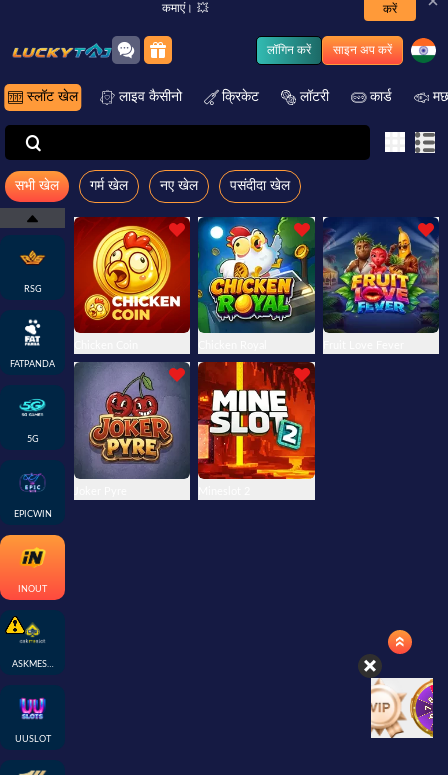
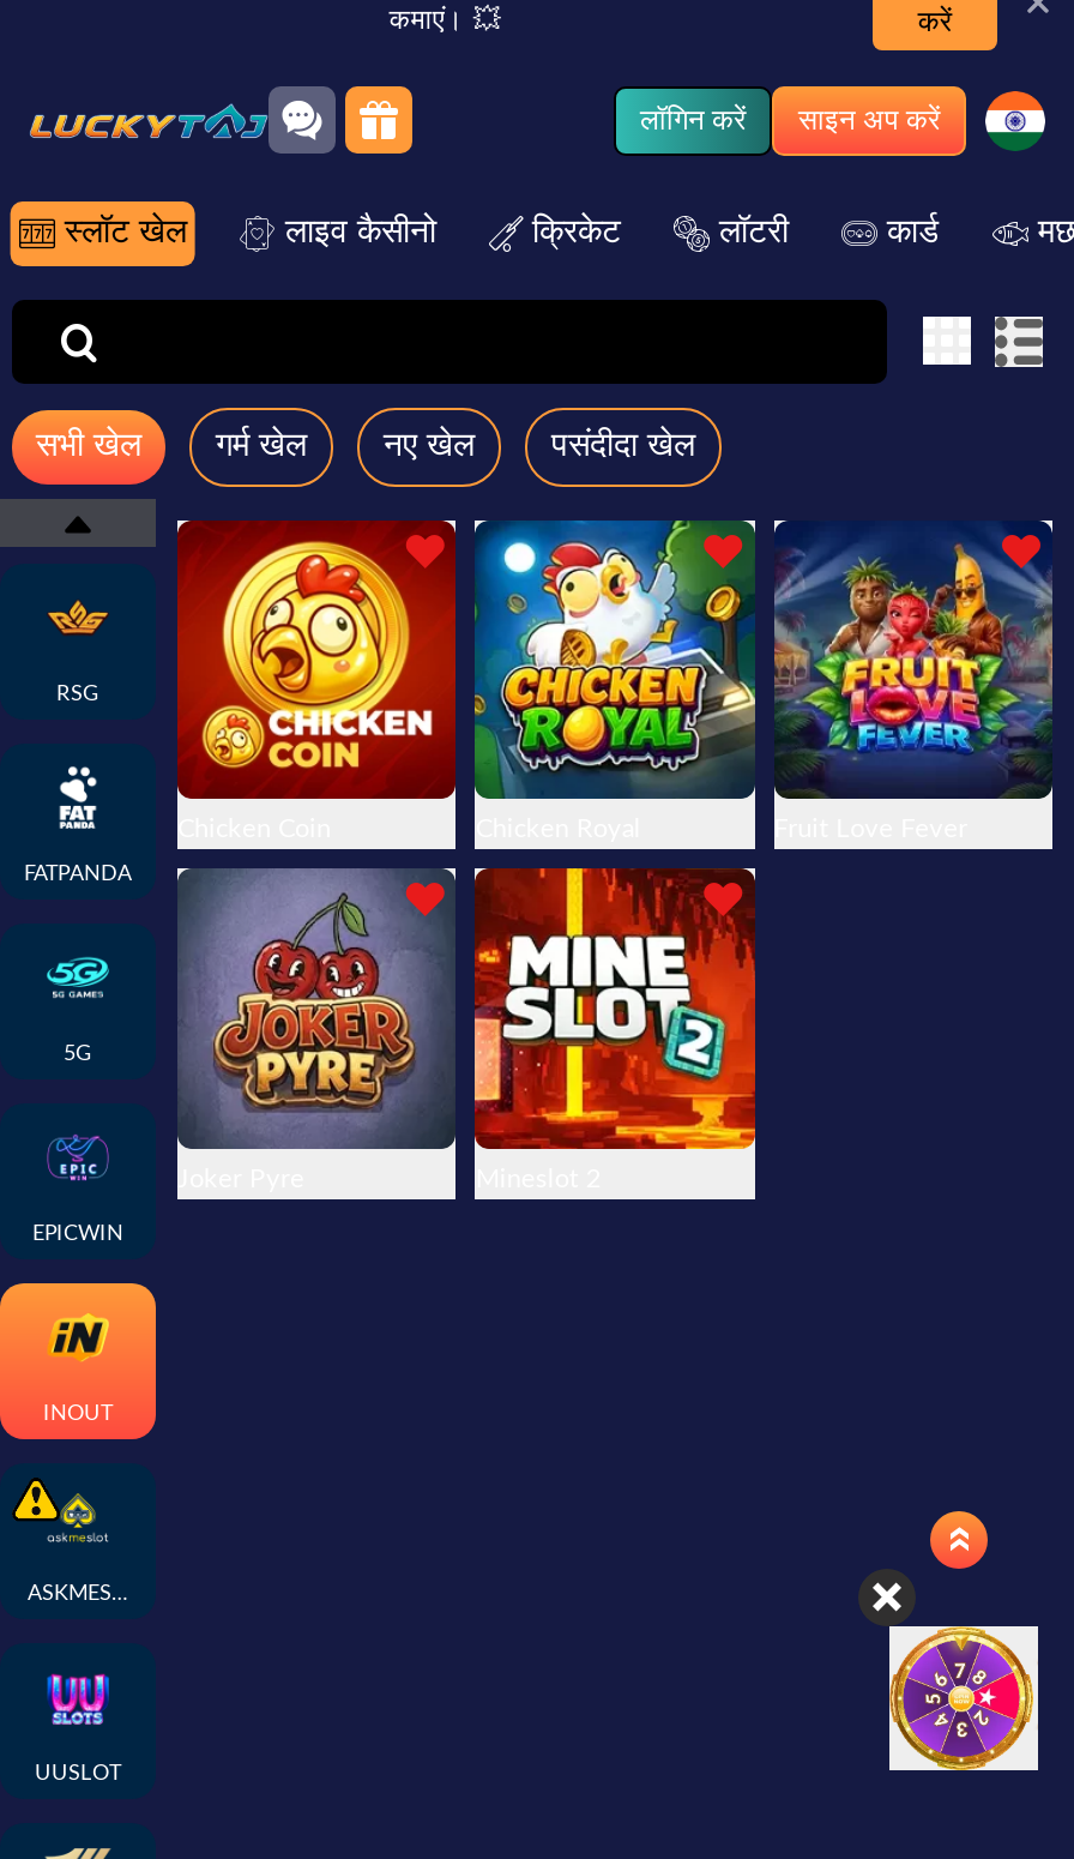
[370,677,434,739] [image] -> [887,1624,1040,1773] [image]

